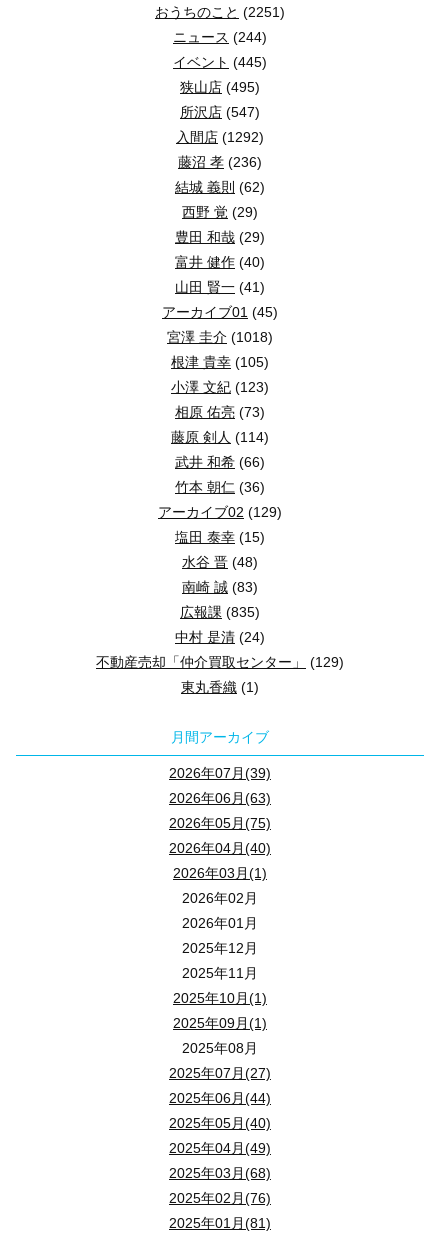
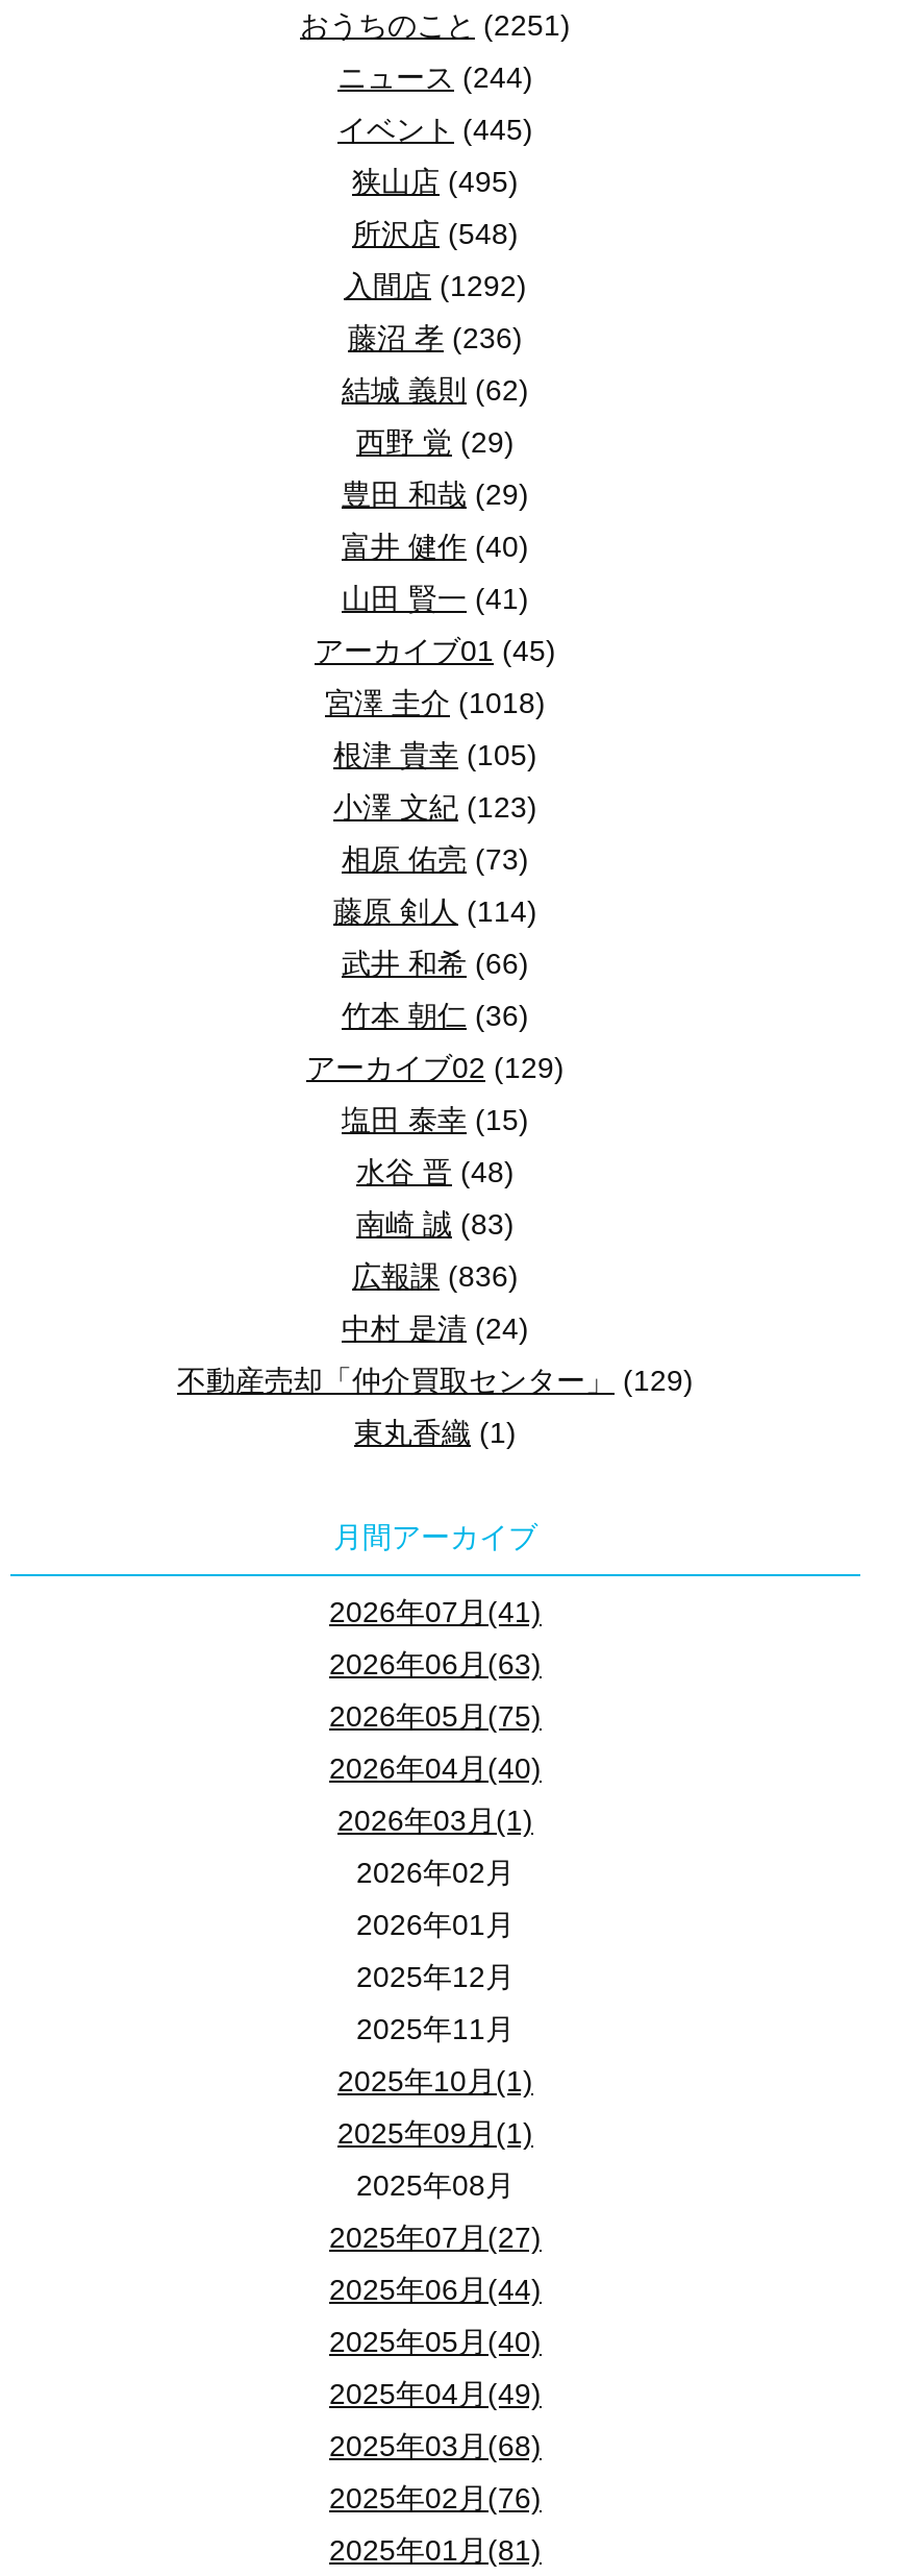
[180,104,260,120] 所沢店(547) -> [352,217,519,250] 所沢店(548)
[180,604,260,620] 広報課(835) -> [352,1259,519,1292] 広報課(836)
[169,765,271,781] 2026年07月(39) -> [329,1595,542,1628] 2026年07月(41)

